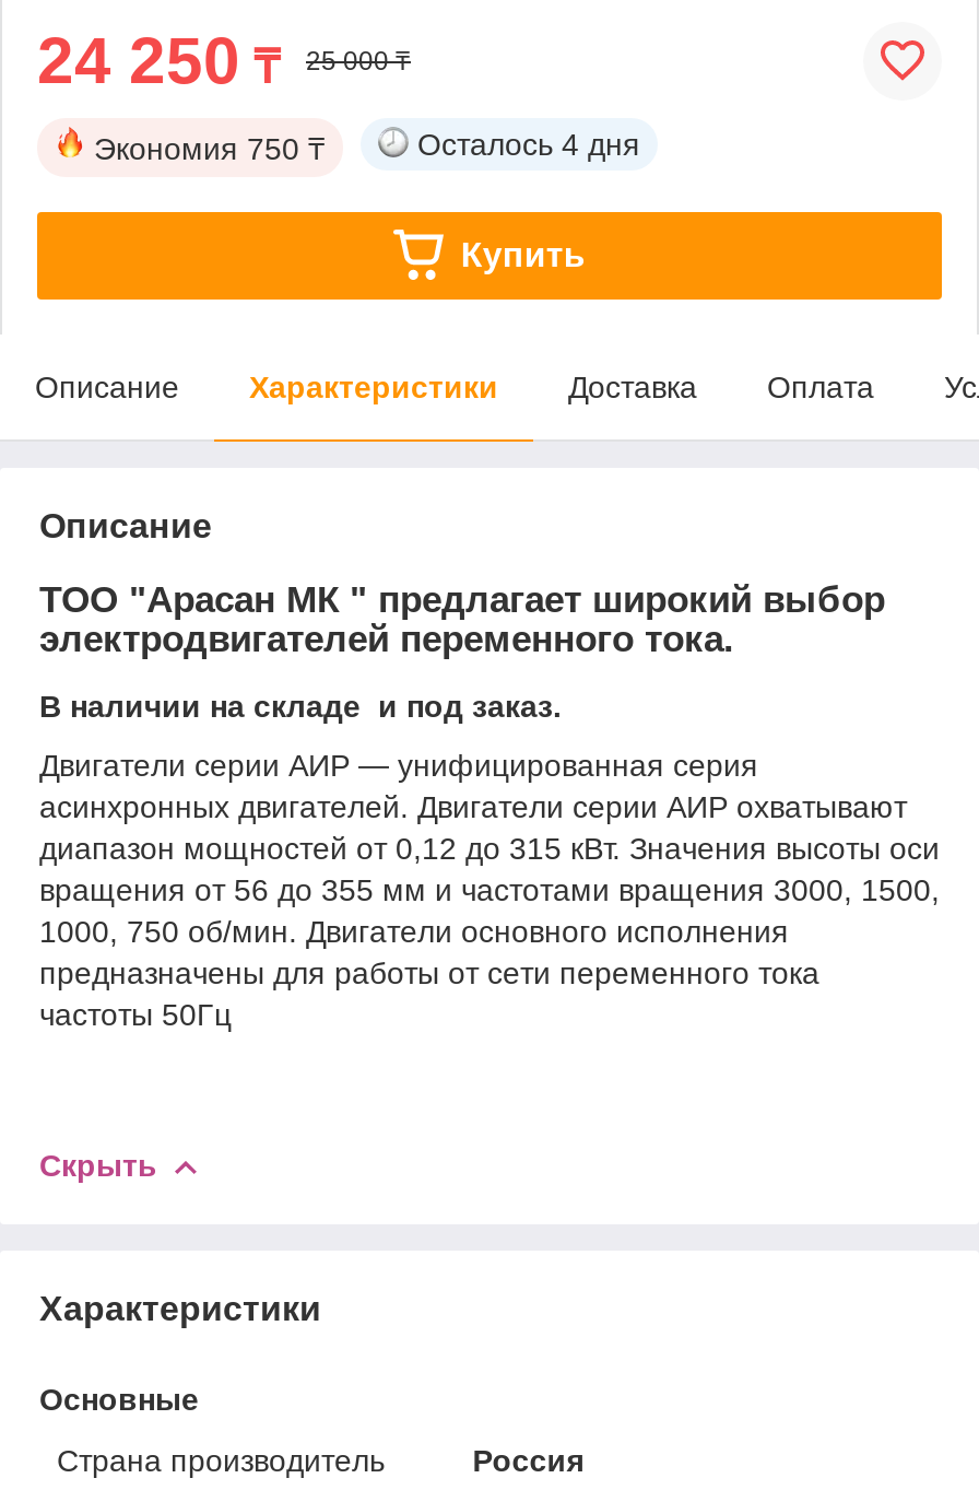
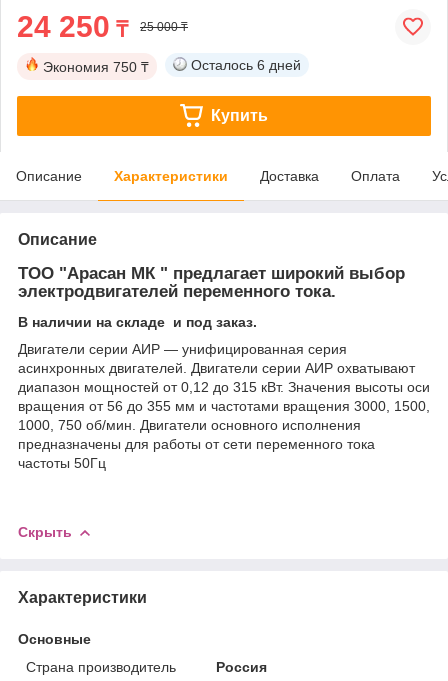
[417,126,640,161] Осталось 4 дня -> [191,57,301,73] Осталось 6 дней

